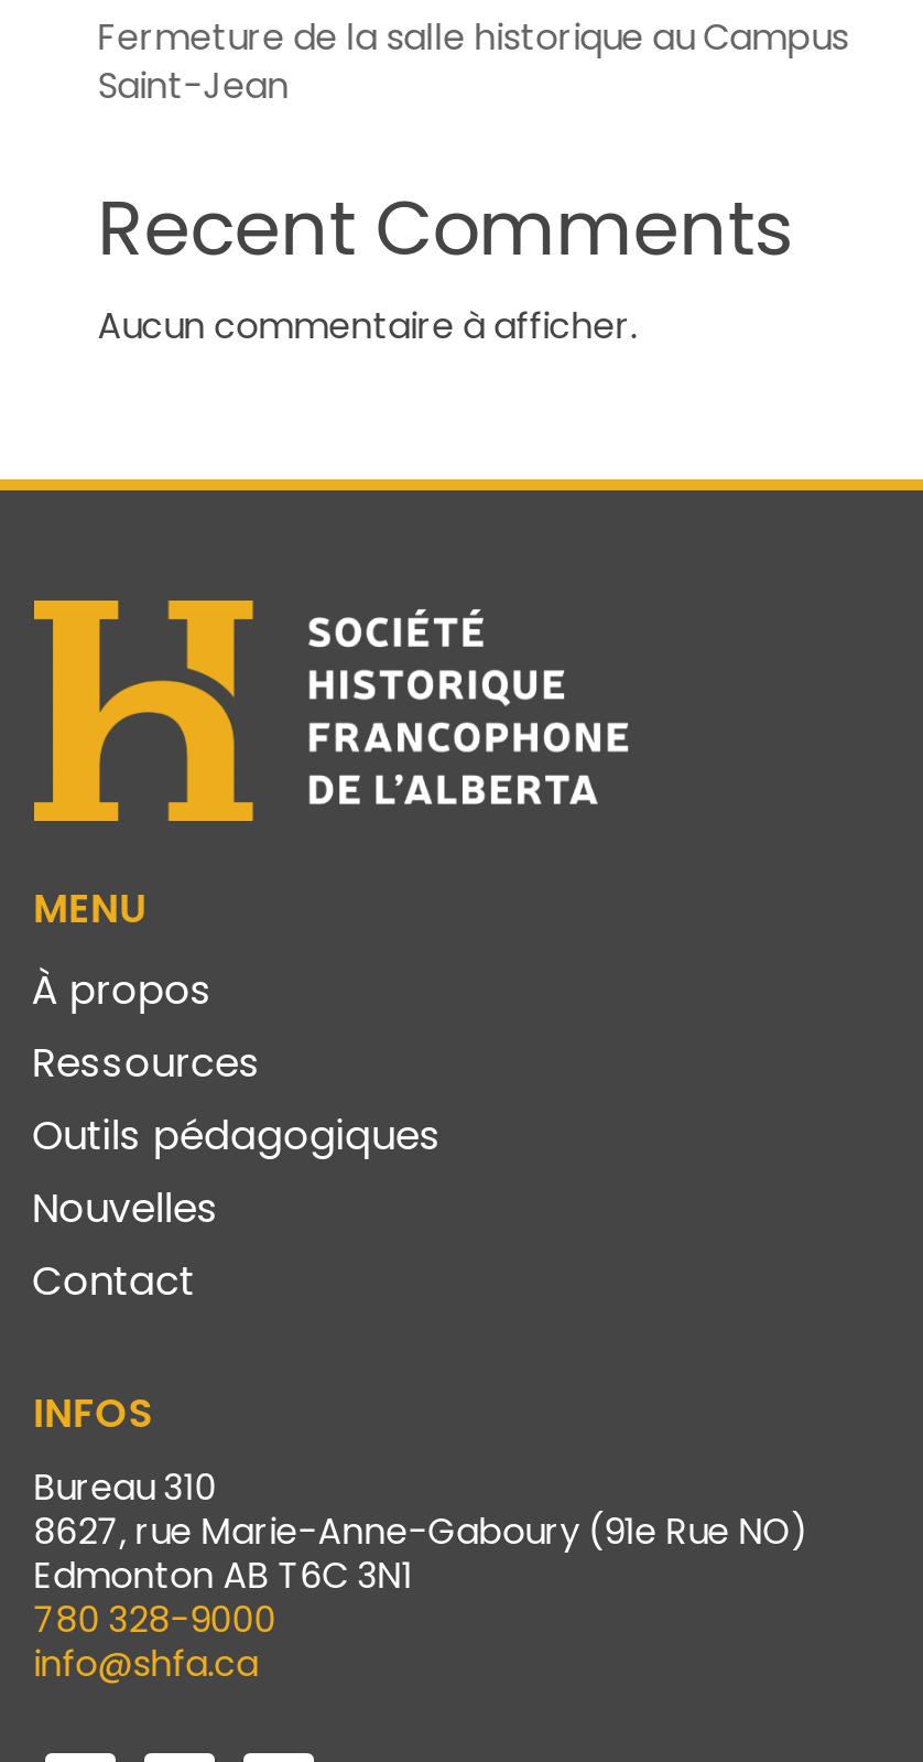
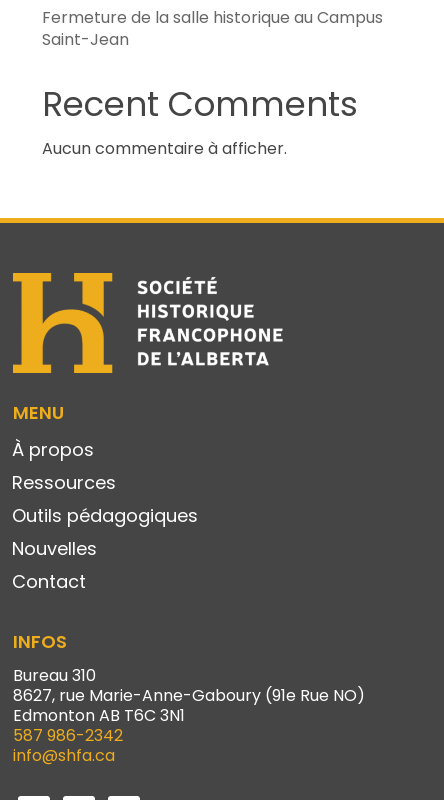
[33,1595,276,1645] 780 328-9000 -> [13,724,123,747] 587 986-2342

